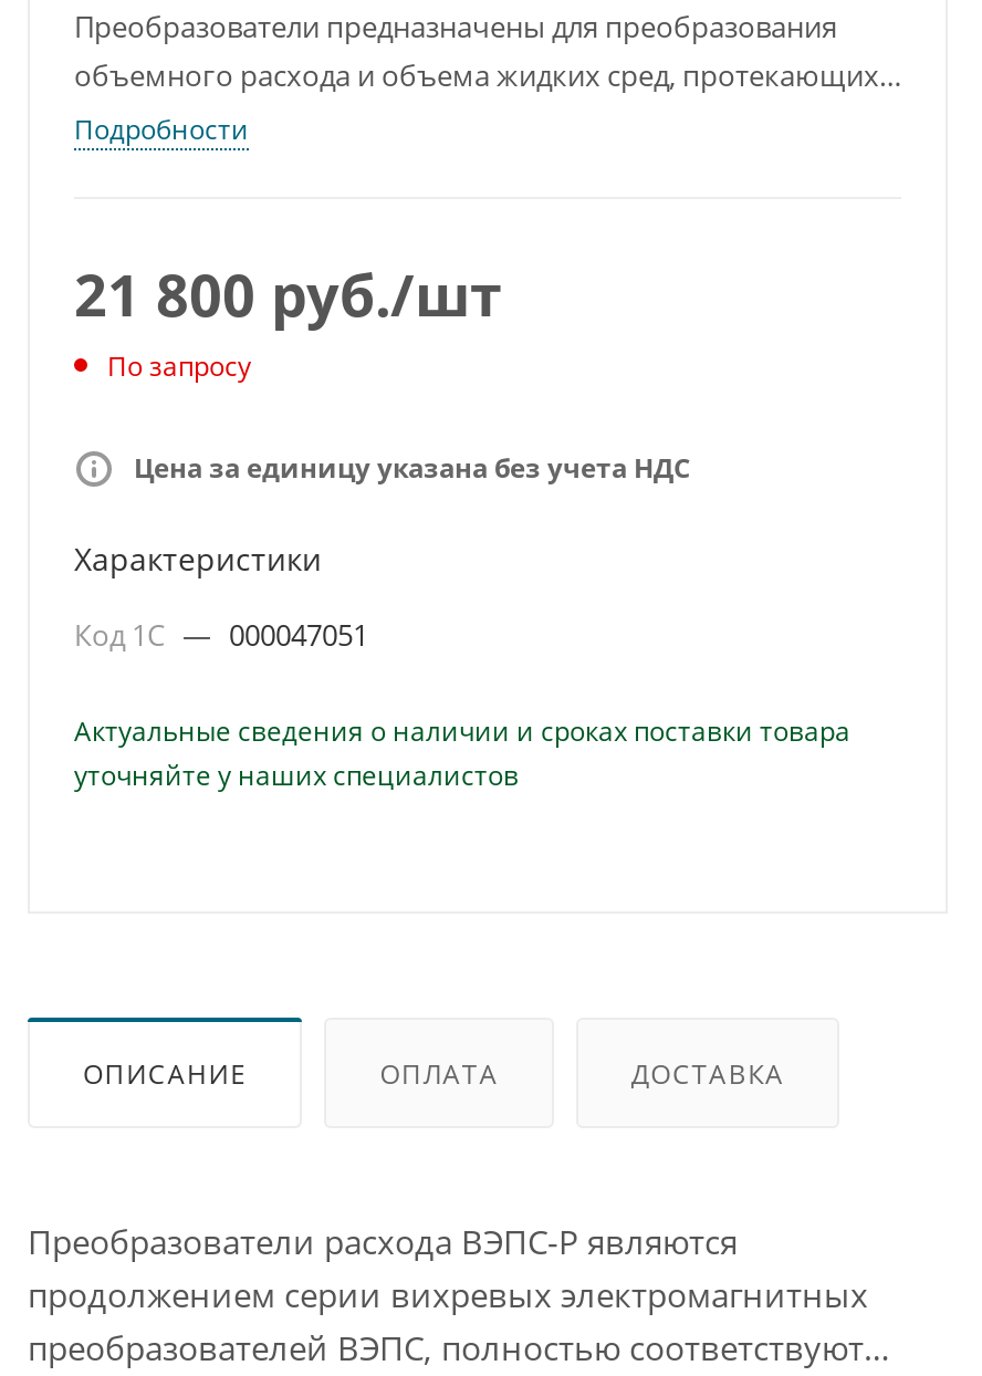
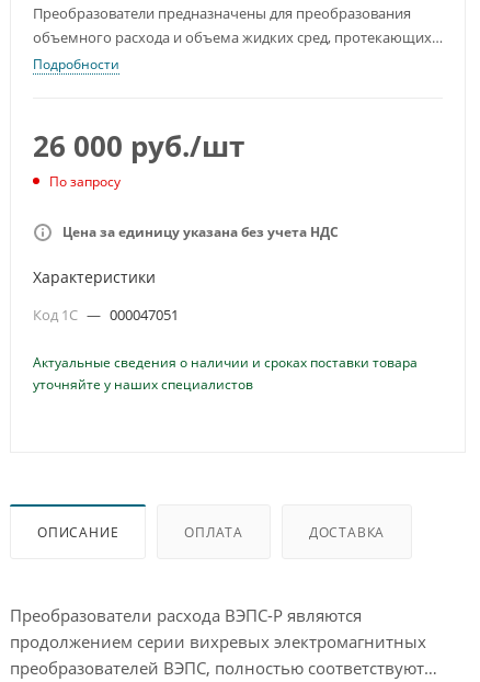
[74,254,501,334] 21 800 руб./шт -> [33,126,244,166] 26 000 руб./шт

